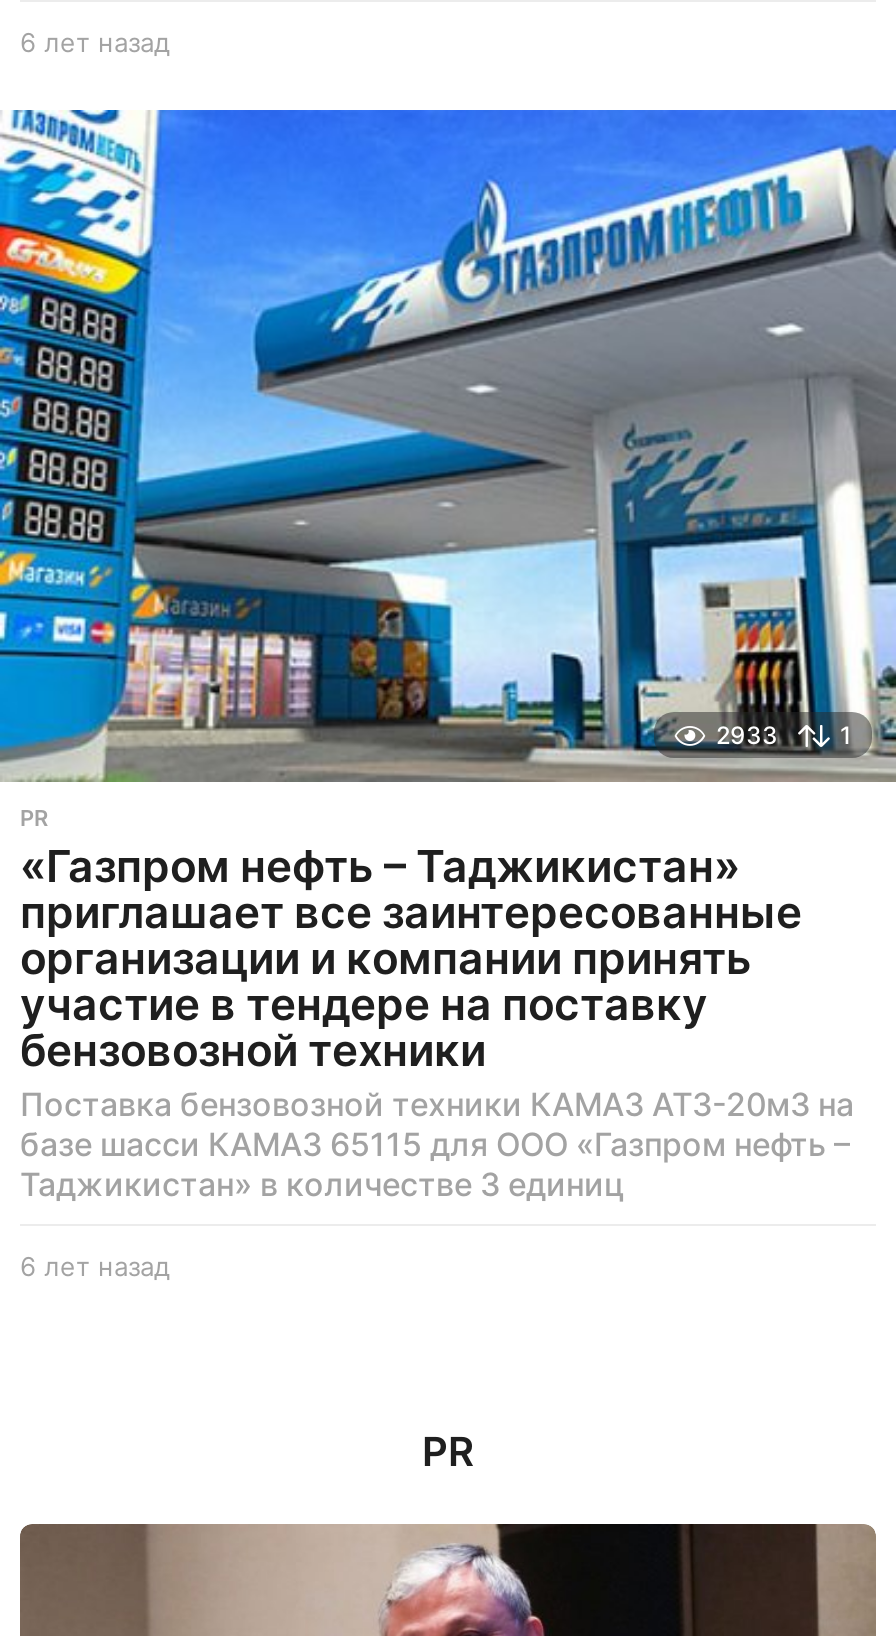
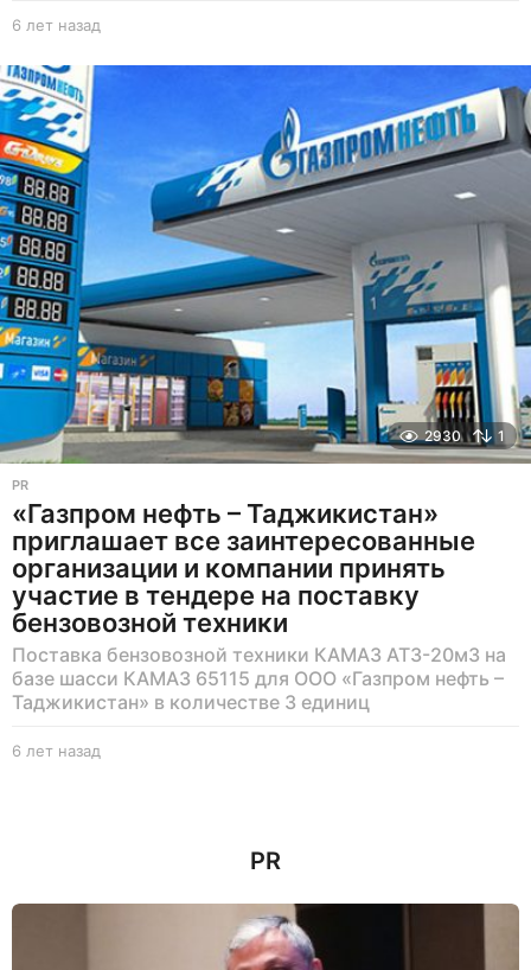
[716,720,778,750] 2933 -> [424,427,461,445] 2930

